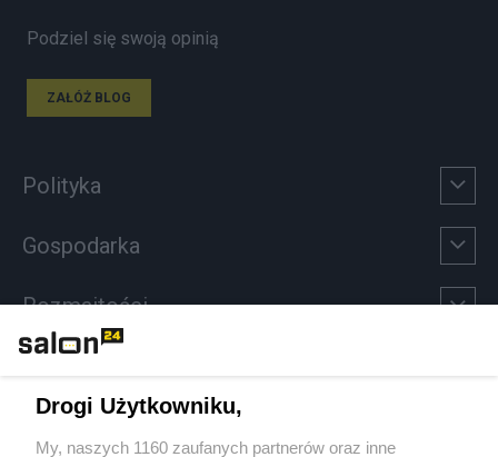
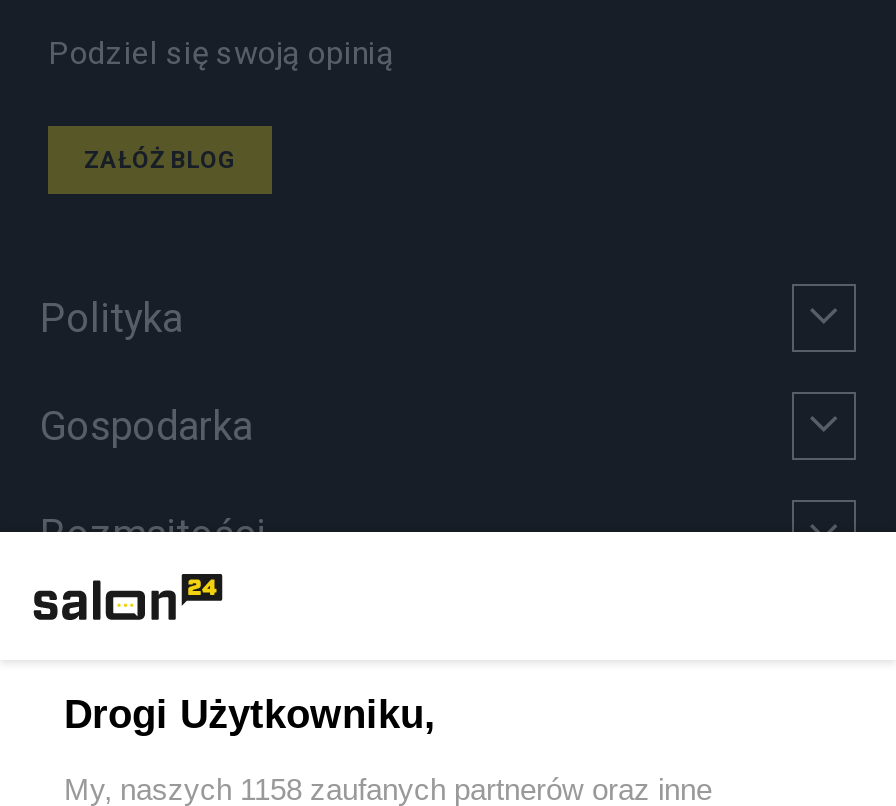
[36,438,396,457] My, naszych 1160 zaufanych partnerów oraz inne -> [64,772,712,806] My, naszych 1158 zaufanych partnerów oraz inne

